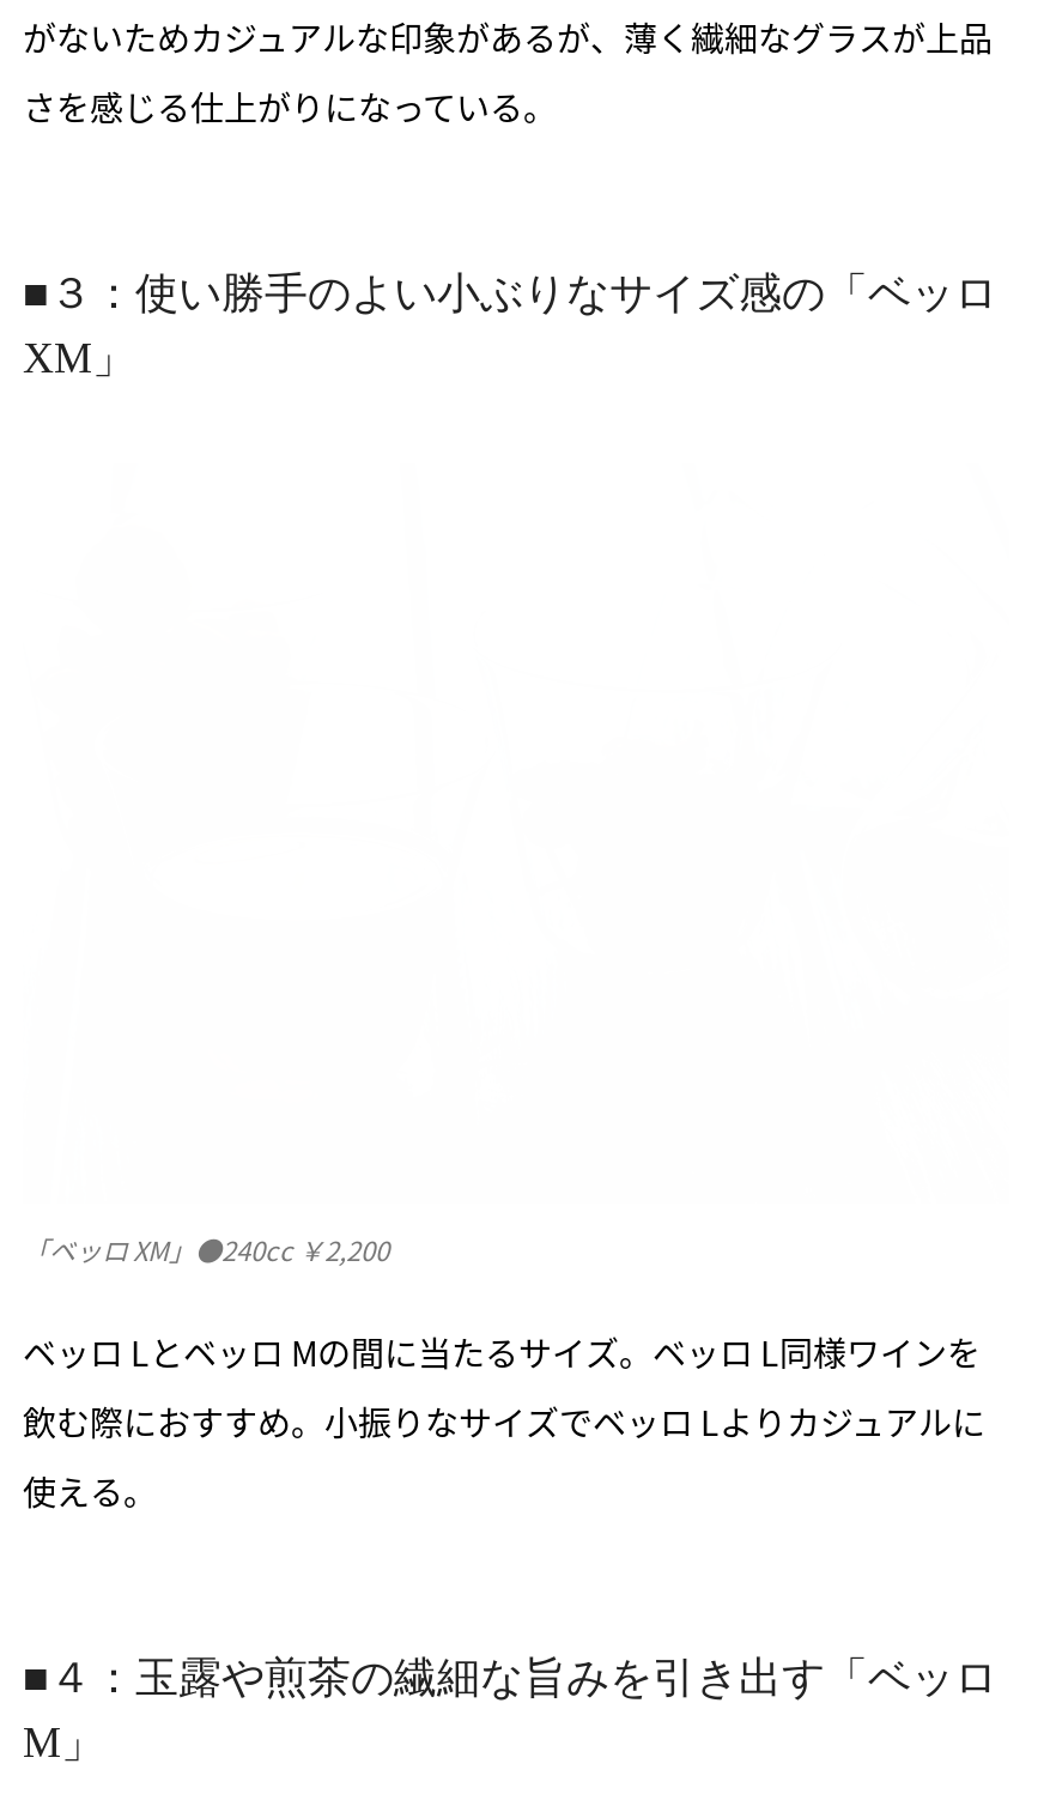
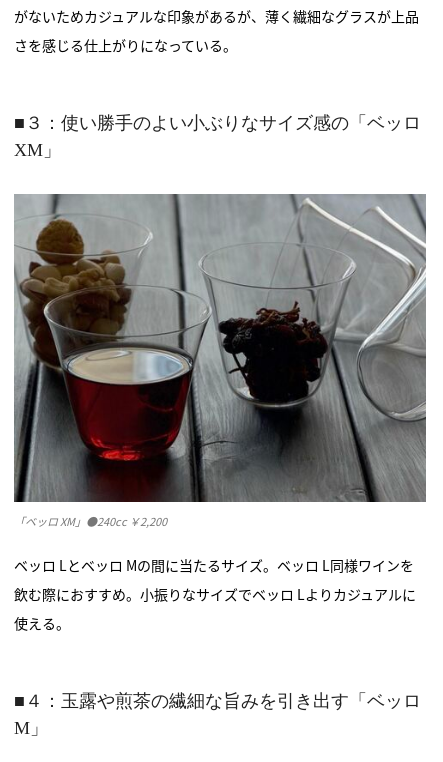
none -> [13,193,427,503] [image]

